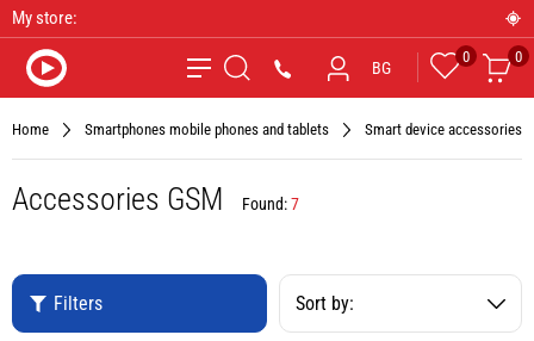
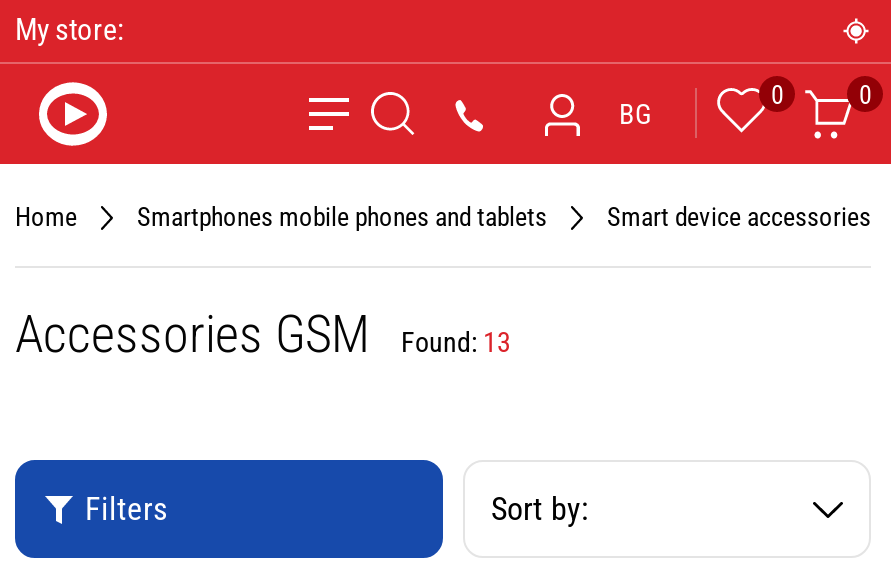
[12,181,299,217] Accessories GSM Found: 7 -> [15,304,511,364] Accessories GSM Found: 13

